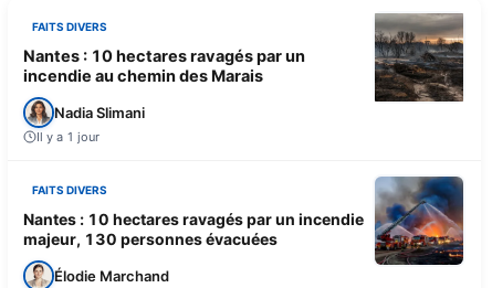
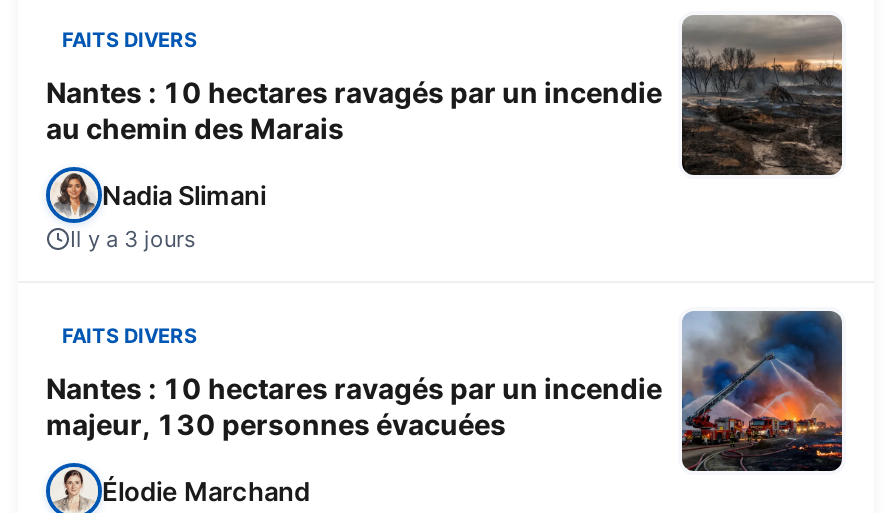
[36,129,100,144] Il y a 1 jour -> [70,224,196,252] Il y a 3 jours

